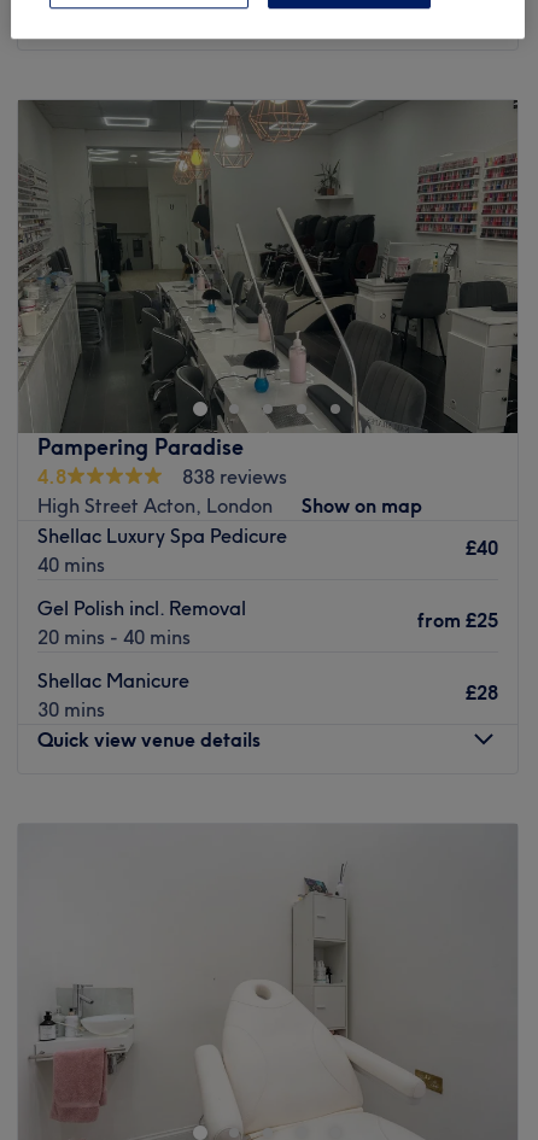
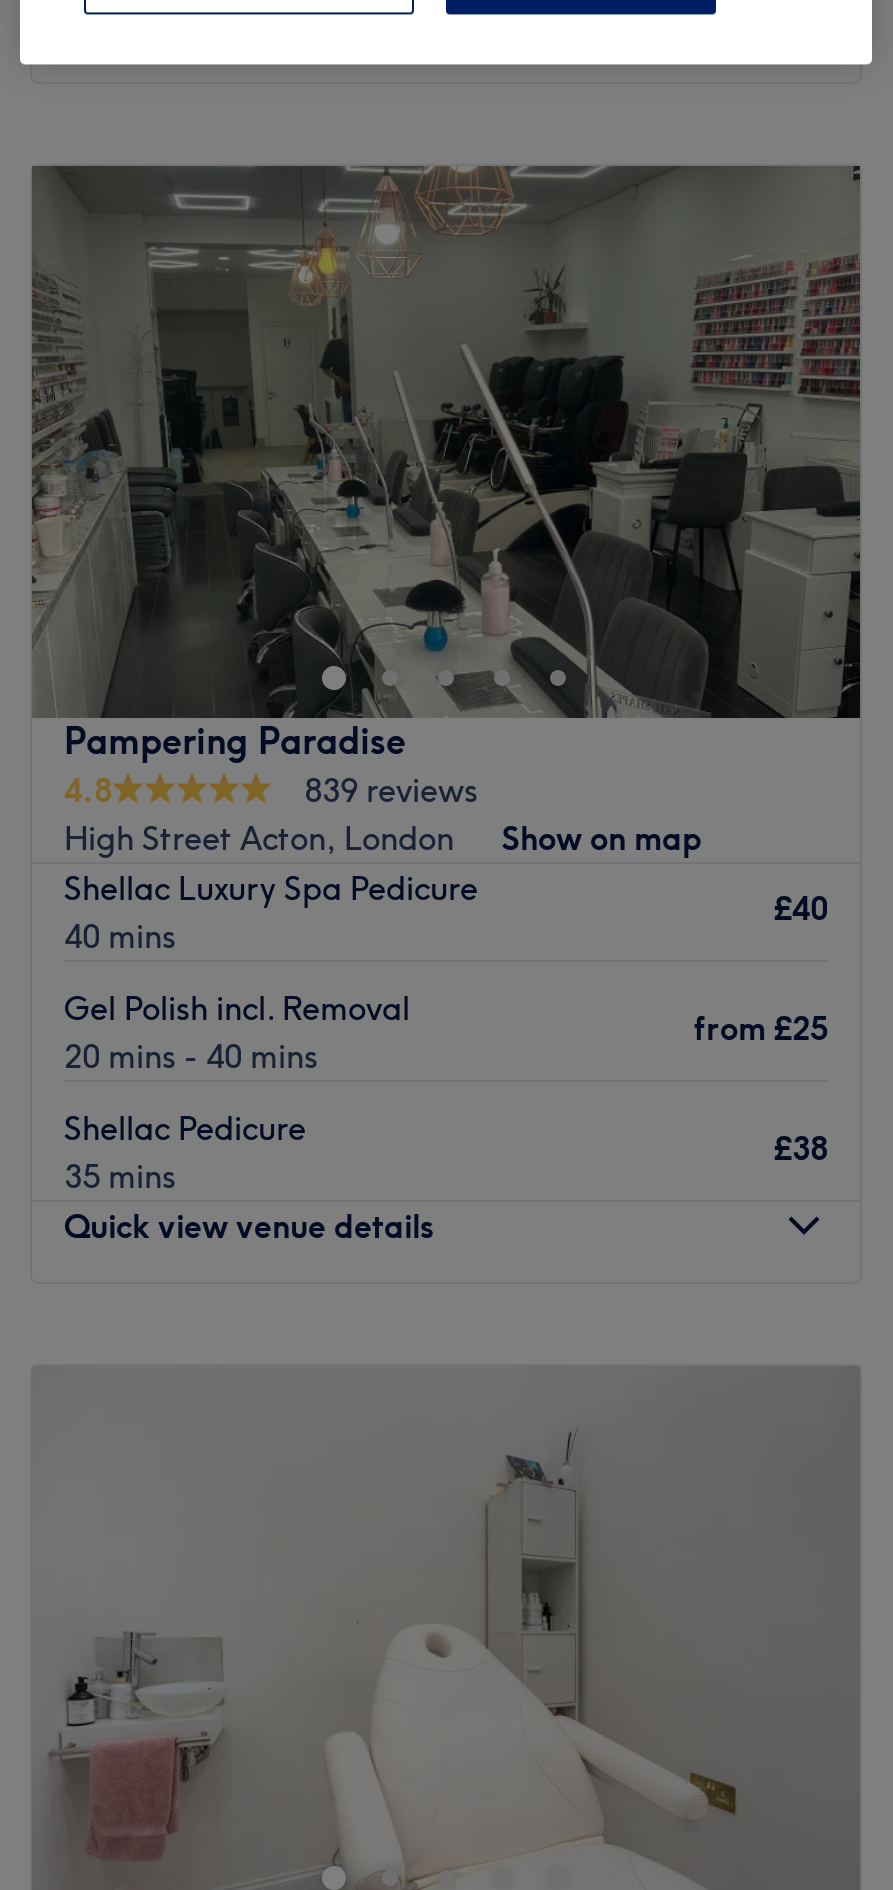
[182,464,287,488] 838 reviews -> [304,770,478,810] 839 reviews
[37,668,189,692] Shellac Manicure -> [64,1108,306,1148] Shellac Pedicure
[466,681,498,705] £28 -> [774,1129,828,1169] £38
[37,697,105,721] 30 mins -> [64,1156,176,1196] 35 mins

